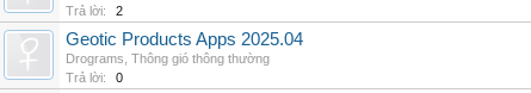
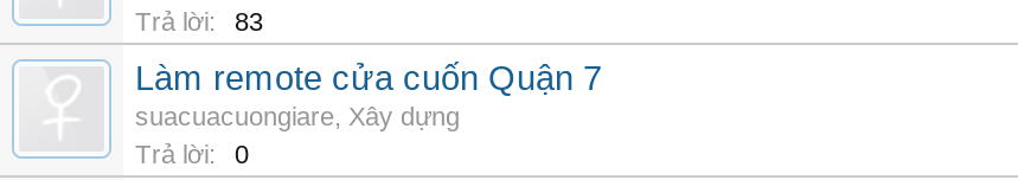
[66,4,123,18] Trả lời: 2 -> [135,7,263,36] Trả lời: 83
[66,30,303,66] Geotic Products Apps 2025.04 | Drograms, Thông gió thông thường -> [135,59,602,130] Làm remote cửa cuốn Quận 7 | suacuacuongiare, Xây dựng

